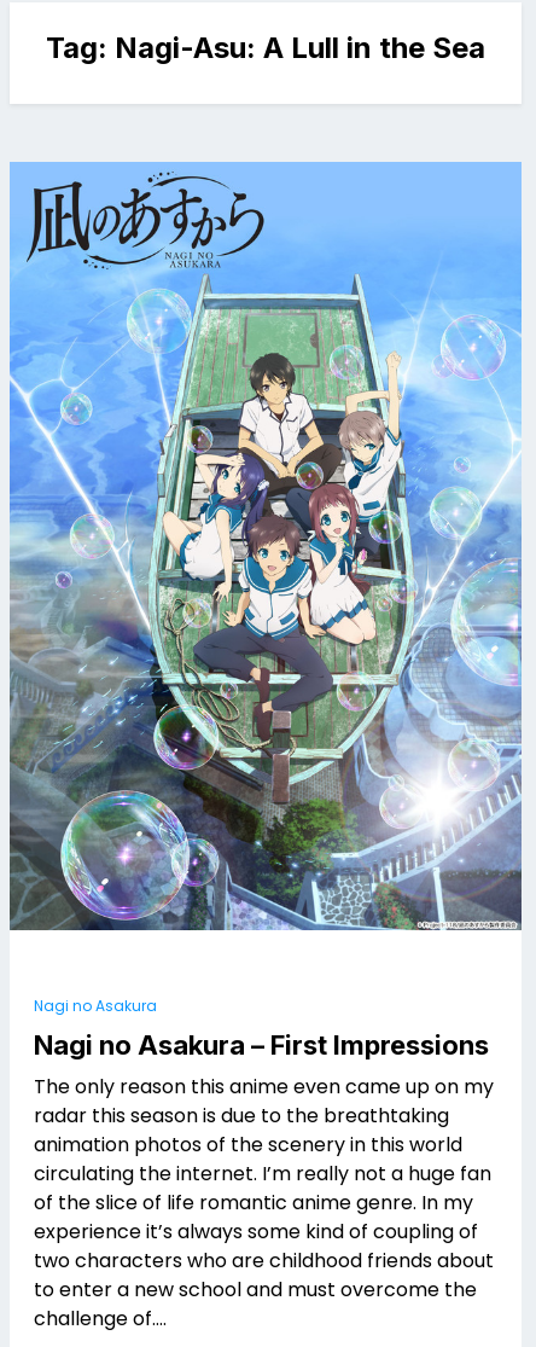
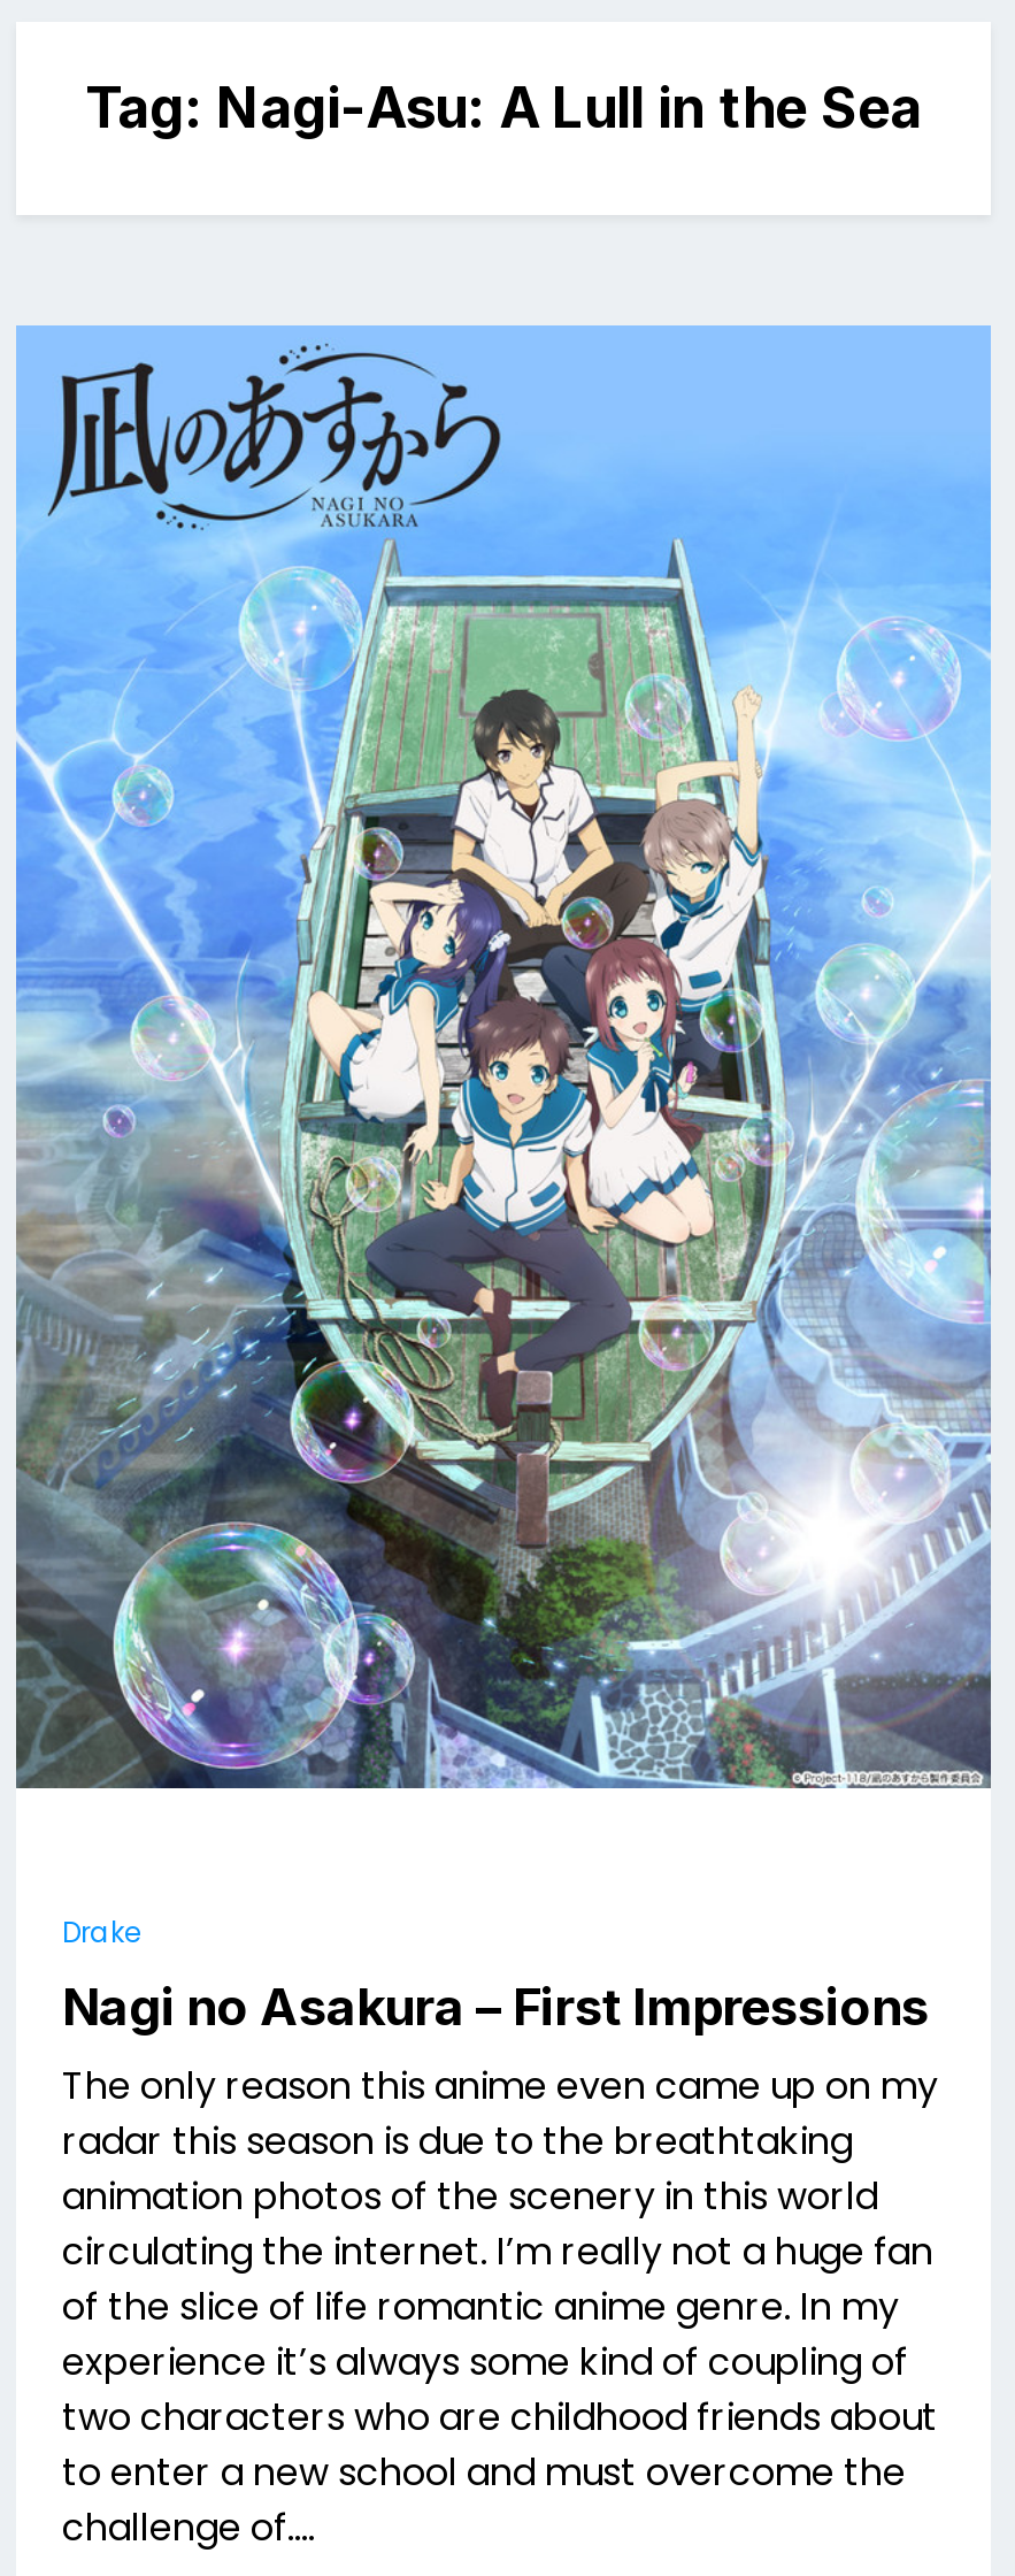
[34,995,157,1016] Nagi no Asakura -> [62,1912,140,1952] Drake

